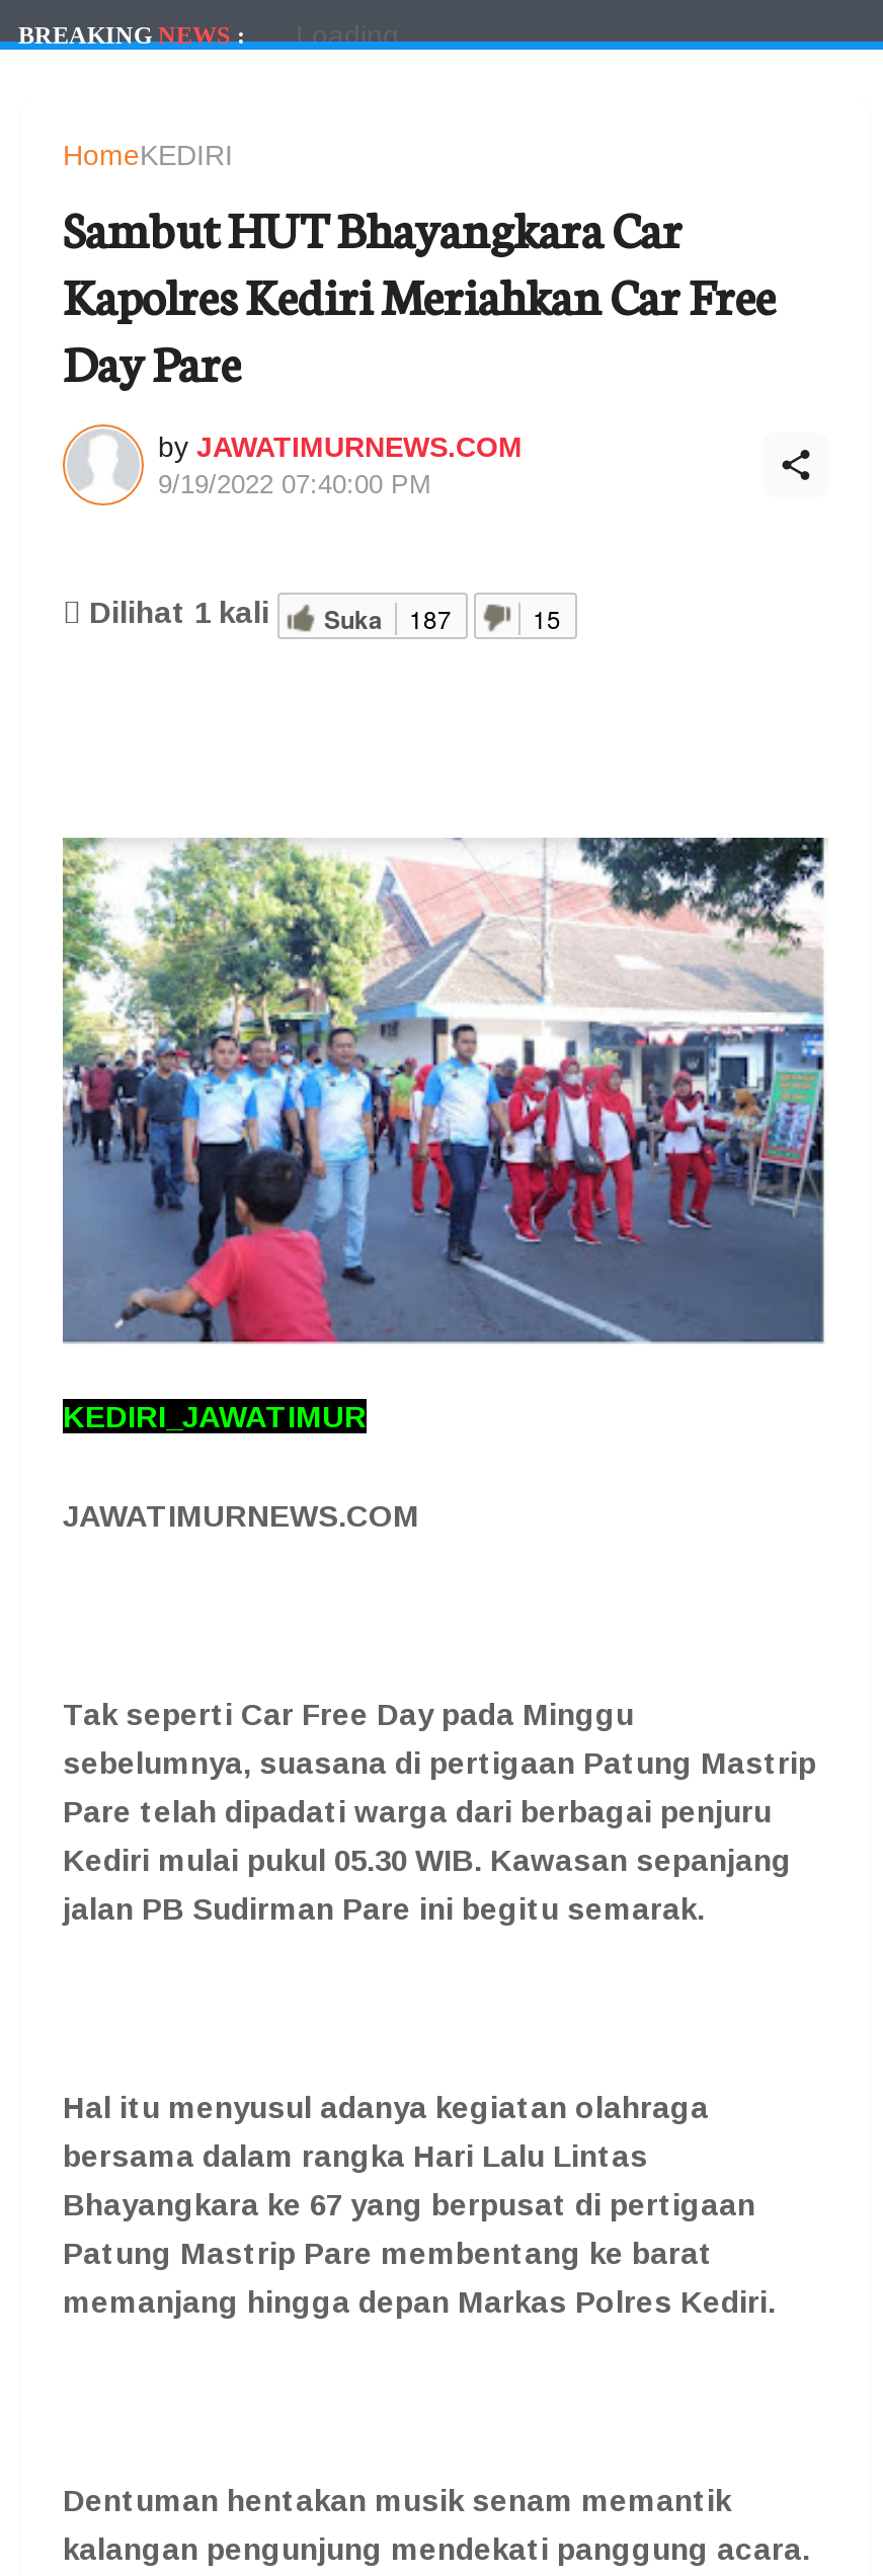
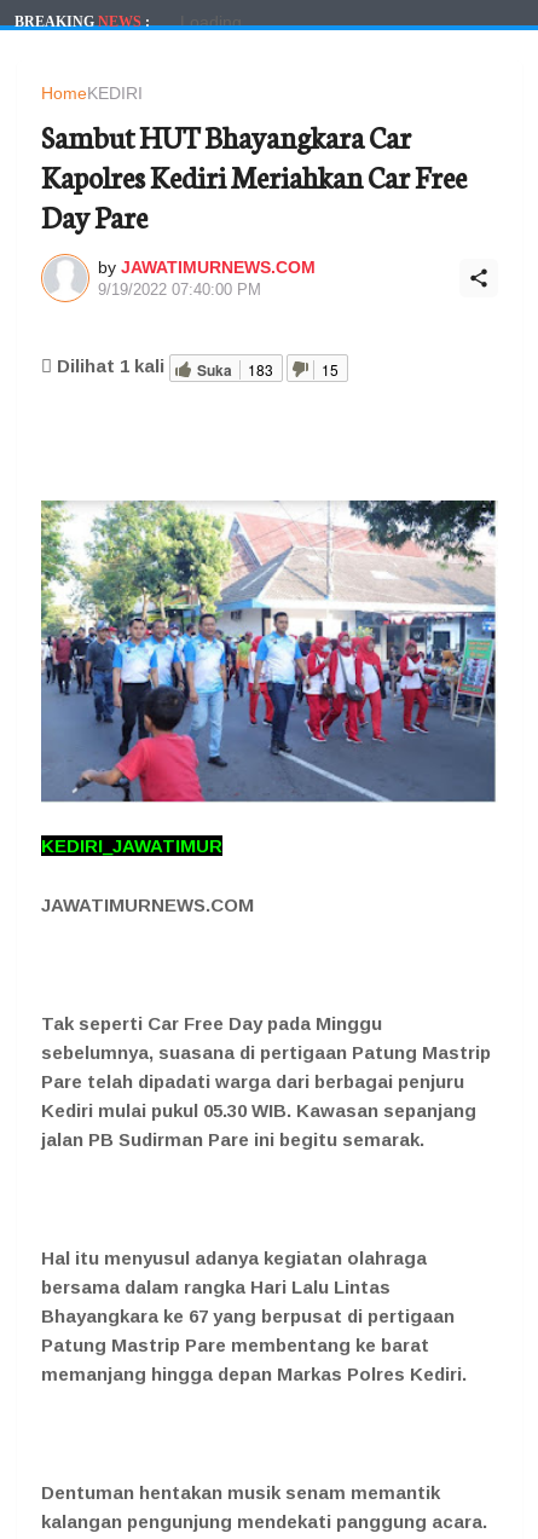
[81,595,452,637] Dilihat 1 kali Suka 187 -> [52,355,273,381] Dilihat 1 kali Suka 183

